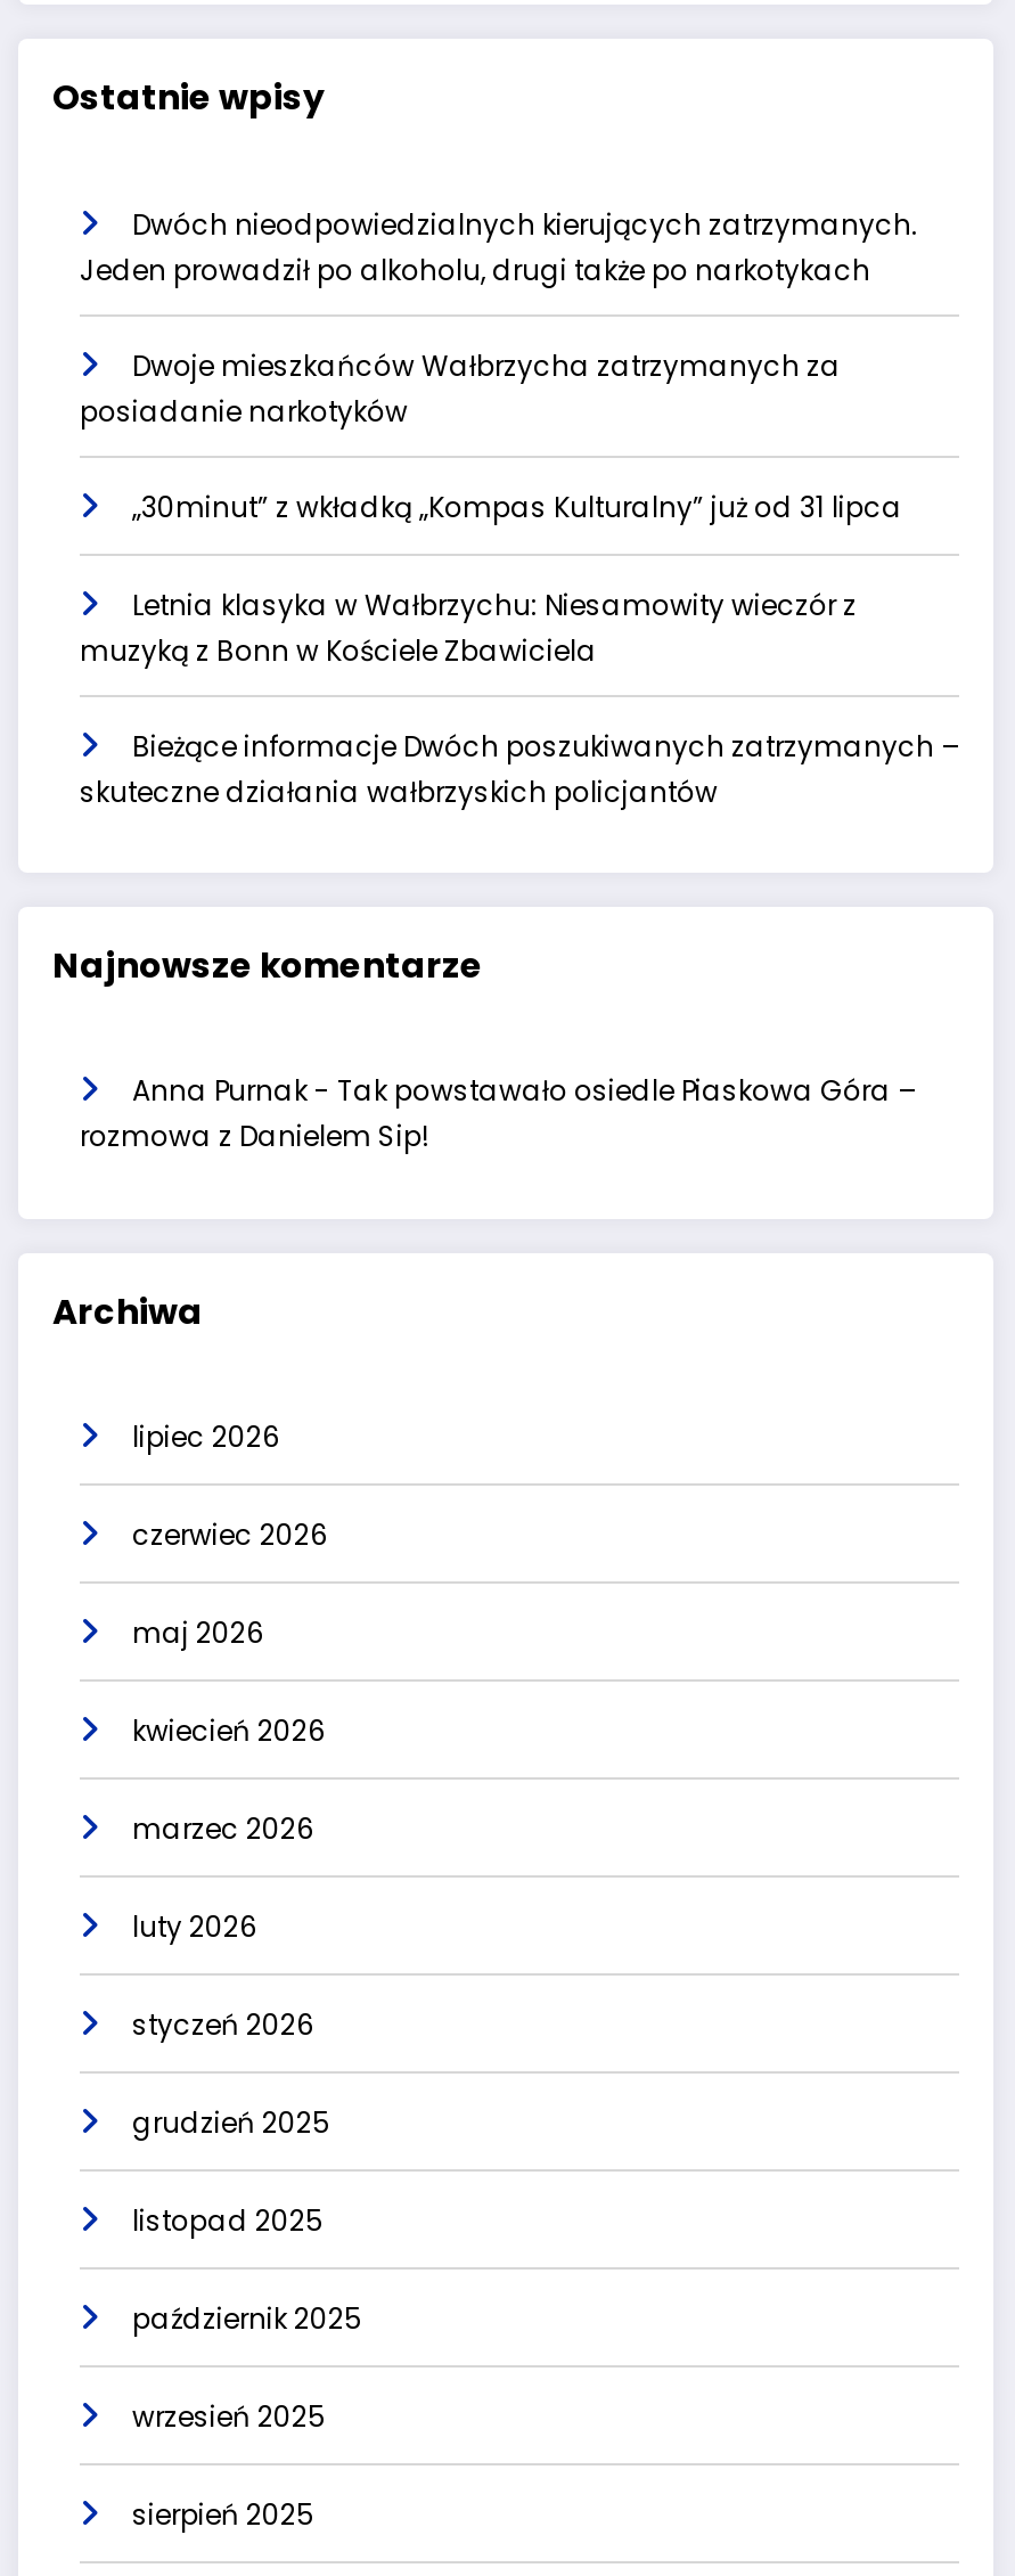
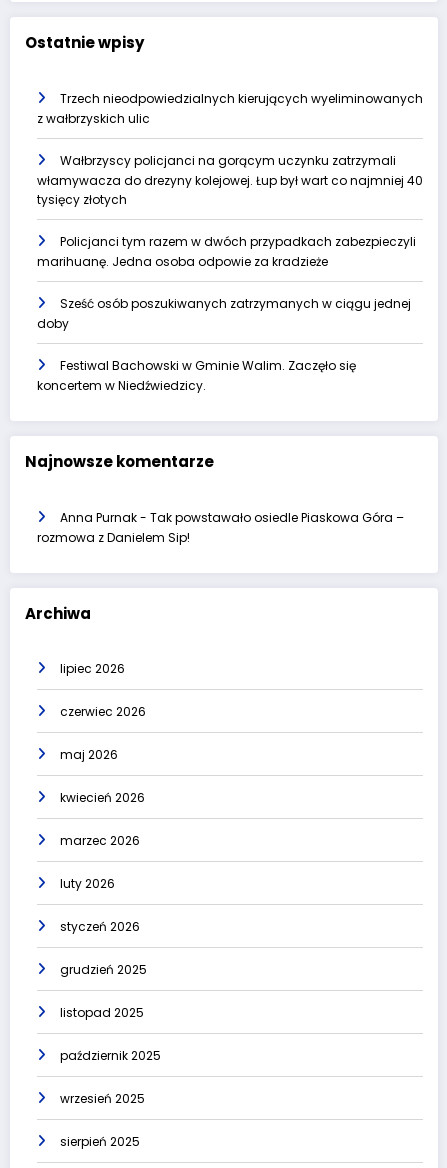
[80,205,918,289] Dwóch nieodpowiedzialnych kierujących zatrzymanych. | Jeden prowadził po alkoholu, drugi także po narkotykach -> [37,90,423,127] Trzech nieodpowiedzialnych kierujących wyeliminowanych | z wałbrzyskich ulic
[80,346,841,430] Dwoje mieszkańców Wałbrzycha zatrzymanych za | posiadanie narkotyków -> [37,152,423,208] Wałbrzyscy policjanci na gorącym uczynku zatrzymali | włamywacza do drezyny kolejowej. Łup był wart co najmniej 40 | tysięcy złotych
[132,487,902,526] „30minut” z wkładką „Kompas Kulturalny” już od 31 lipca -> [37,233,416,270] Policjanci tym razem w dwóch przypadkach zabezpieczyli | marihuanę. Jedna osoba odpowie za kradzieże
[80,585,857,670] Letnia klasyka w Wałbrzychu: Niesamowity wieczór z | muzyką z Bonn w Kościele Zbawiciela -> [37,295,411,332] Sześć osób poszukiwanych zatrzymanych w ciągu jednej | doby
[80,727,959,811] Bieżące informacje Dwóch poszukiwanych zatrzymanych – | skuteczne działania wałbrzyskich policjantów -> [37,357,356,394] Festiwal Bachowski w Gminie Walim. Zaczęło się | koncertem w Niedźwiedzicy.

